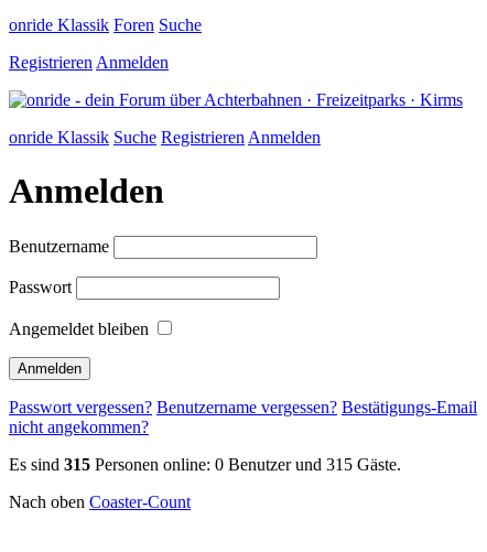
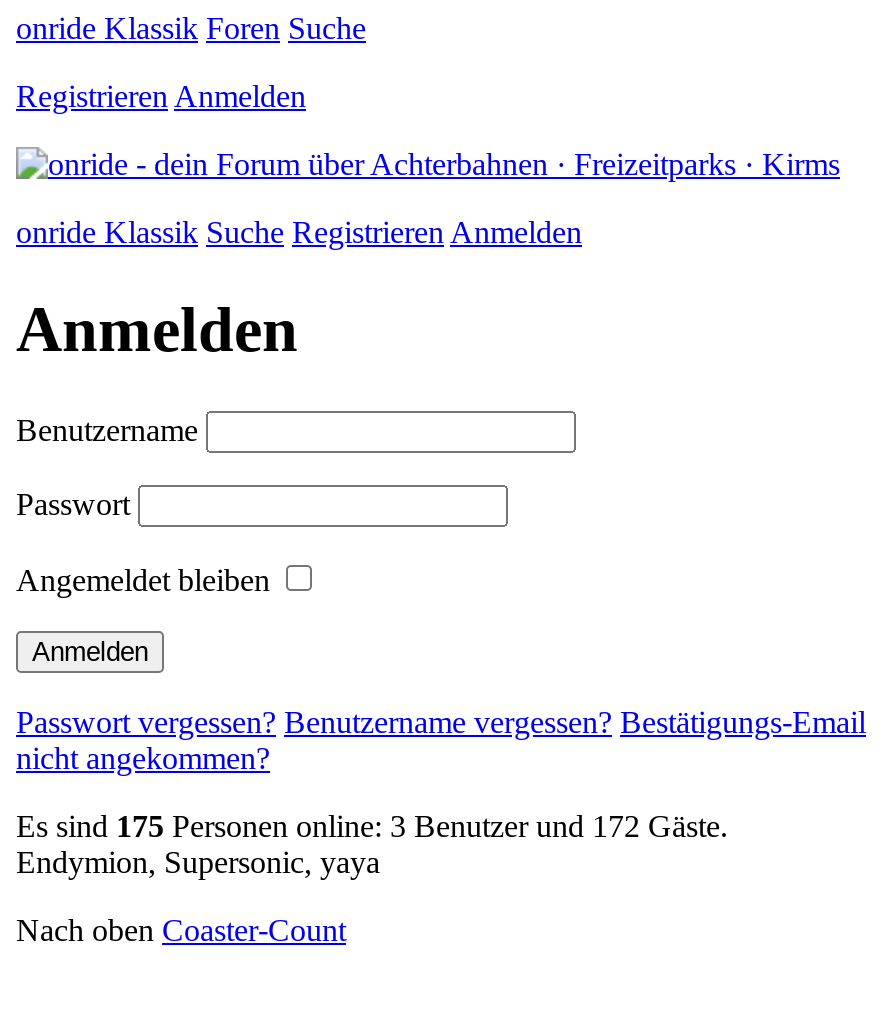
[9,455,401,474] Es sind 315 Personen online: 0 Benutzer und 315 Gäste. -> [16,809,728,879] Es sind 175 Personen online: 3 Benutzer und 172 Gäste. | Endymion, Supersonic, yaya

